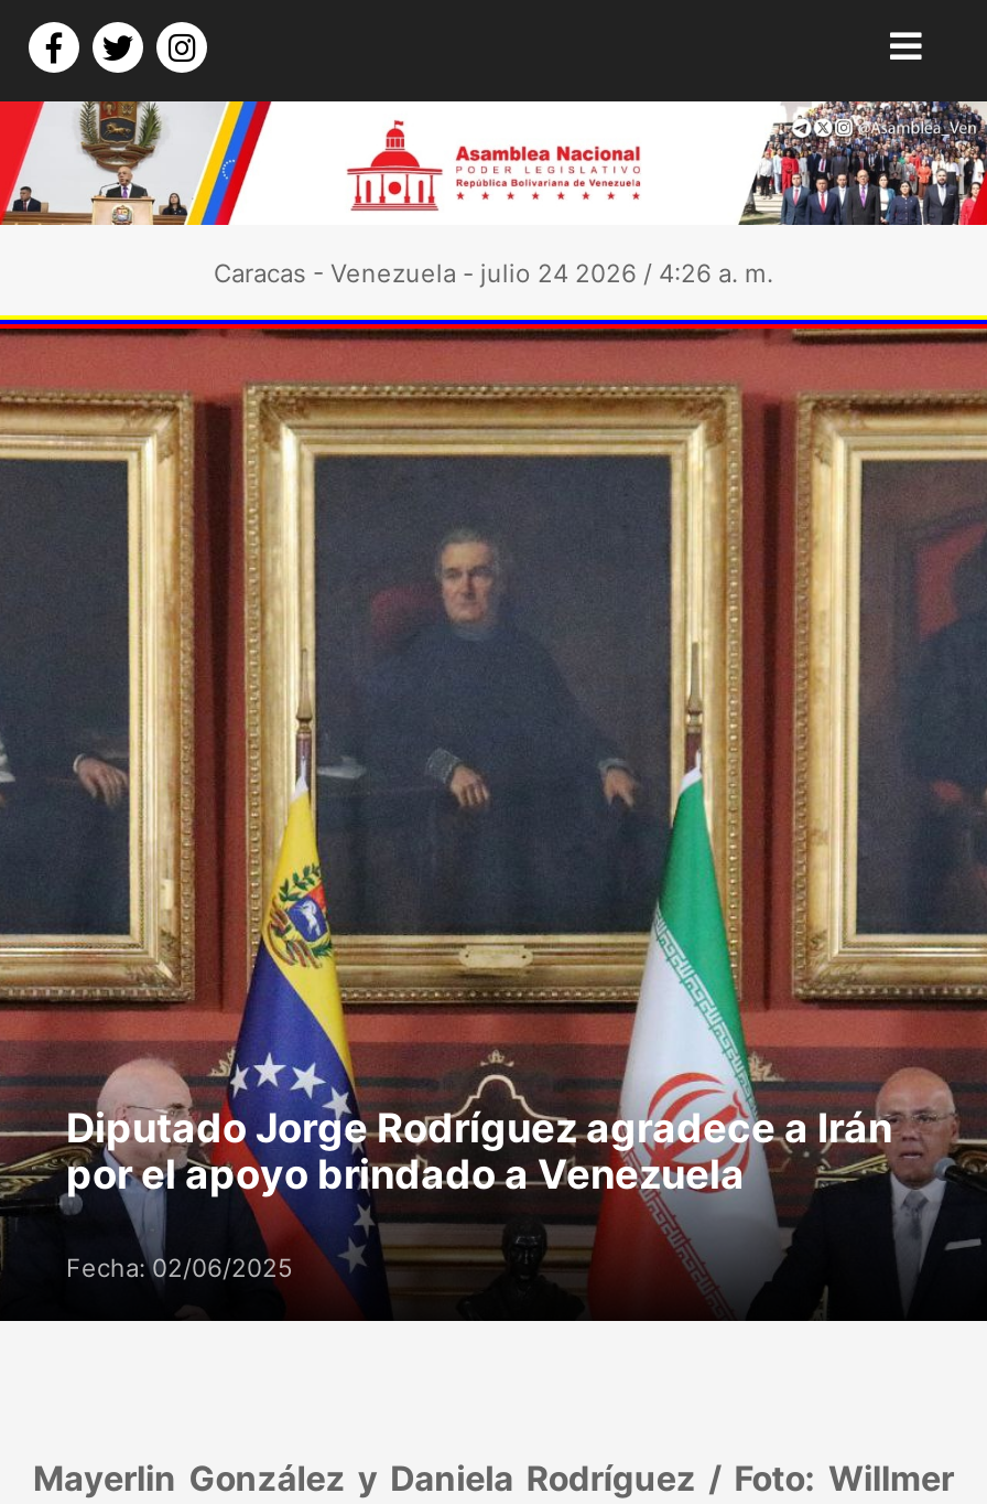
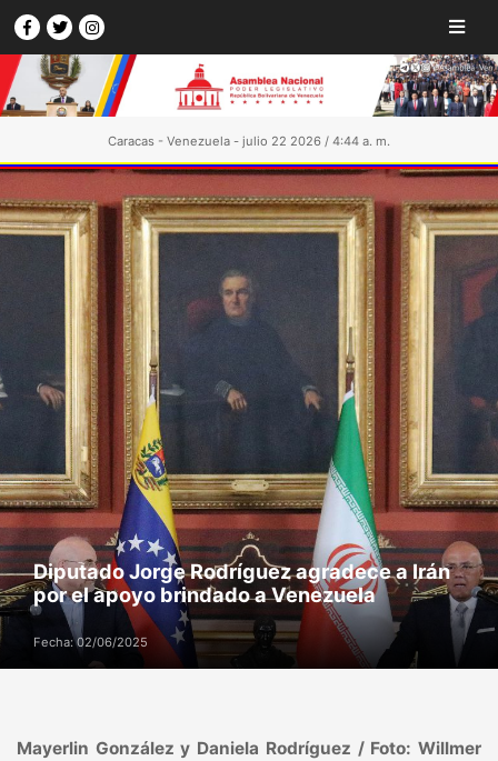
[214,258,773,289] Caracas - Venezuela - julio 24 2026 / 4:26 a. m. -> [108,133,390,149] Caracas - Venezuela - julio 22 2026 / 4:44 a. m.

